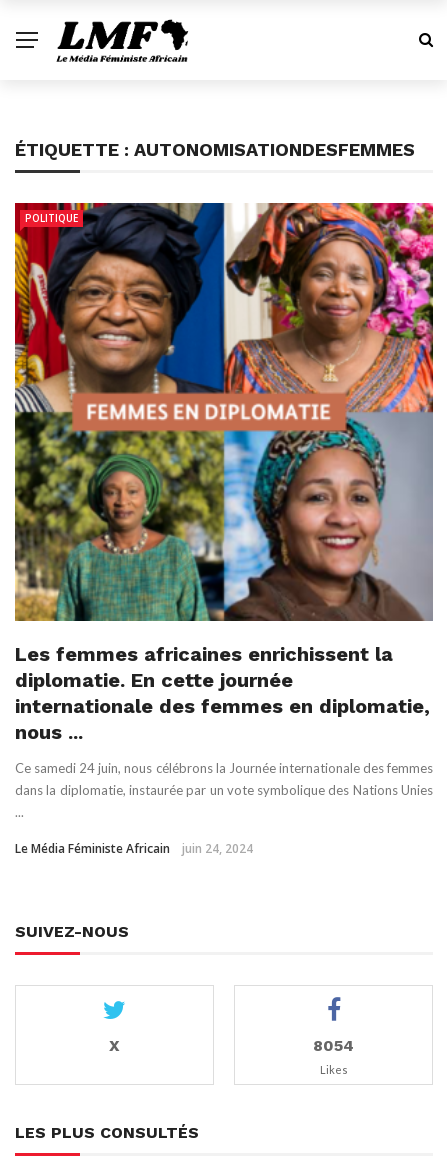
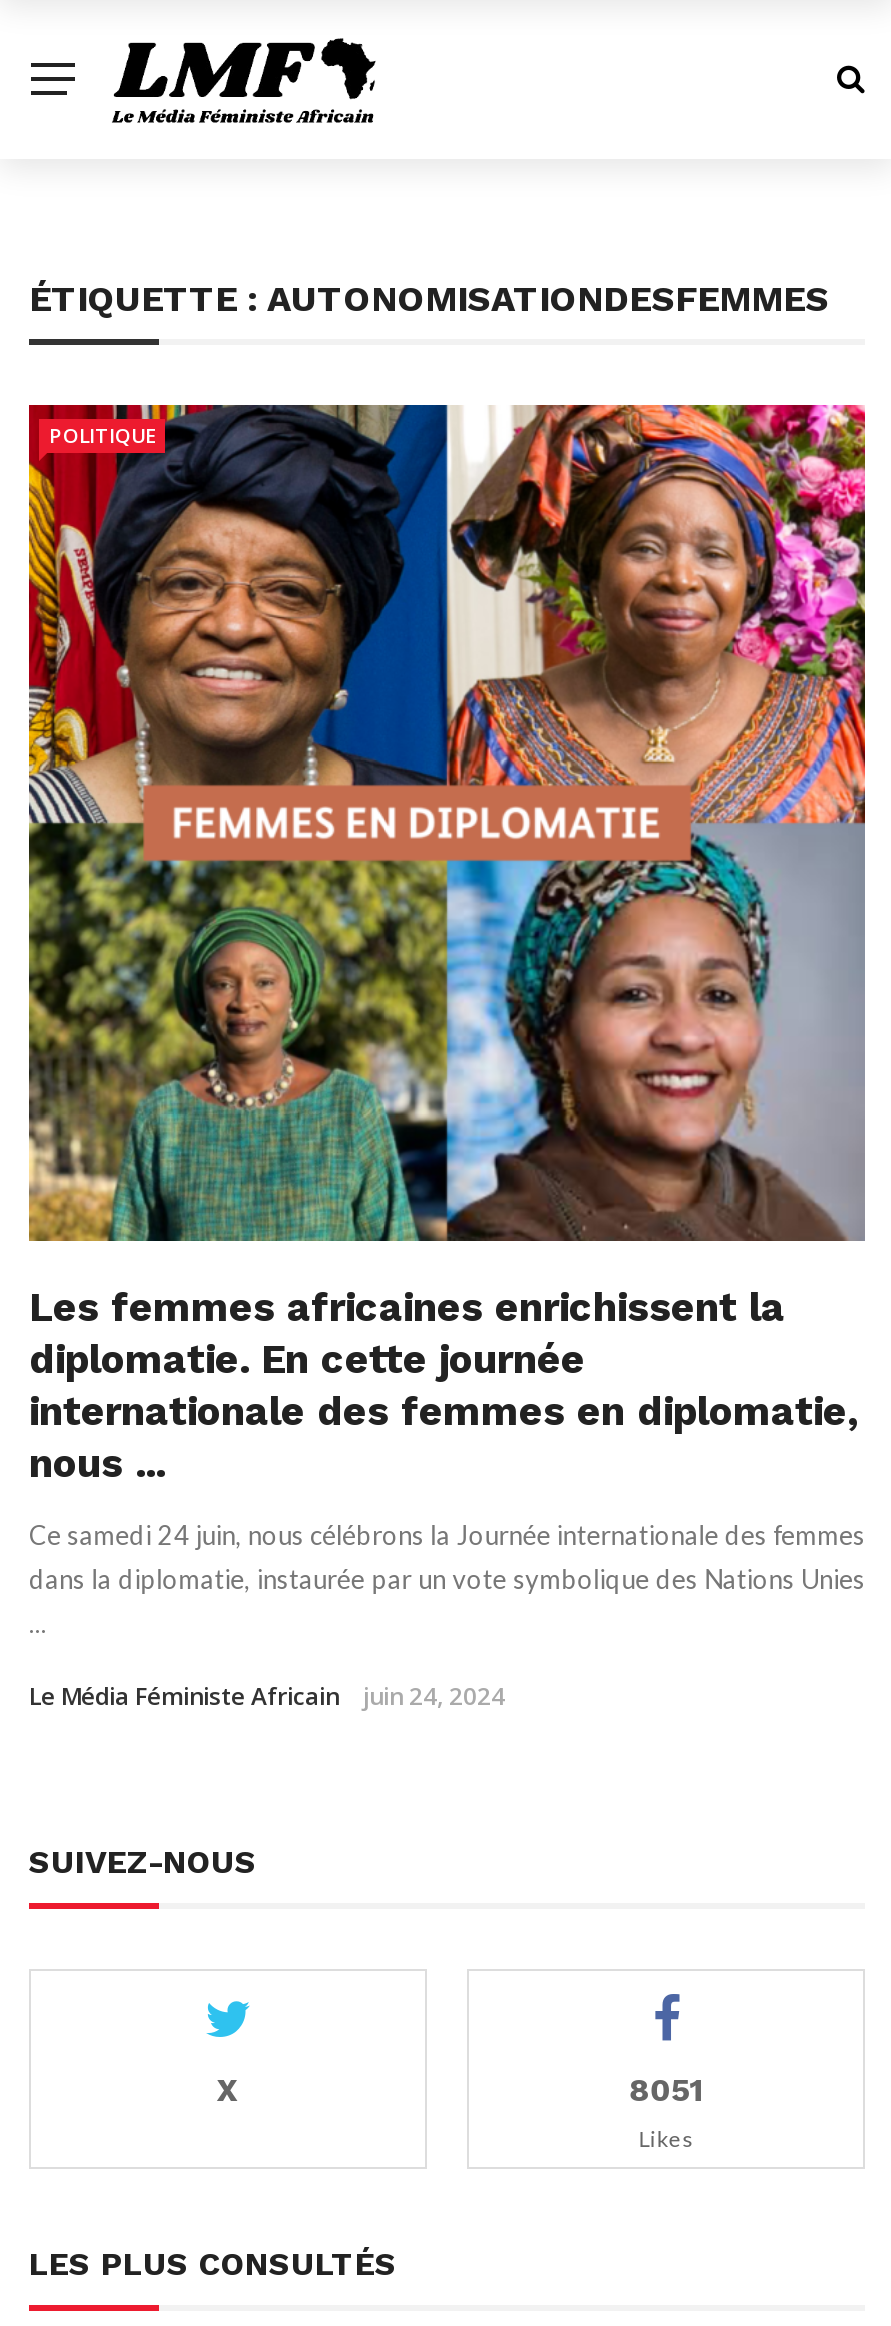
[313,1036,354,1055] 8054 -> [629,2071,703,2109] 8051

